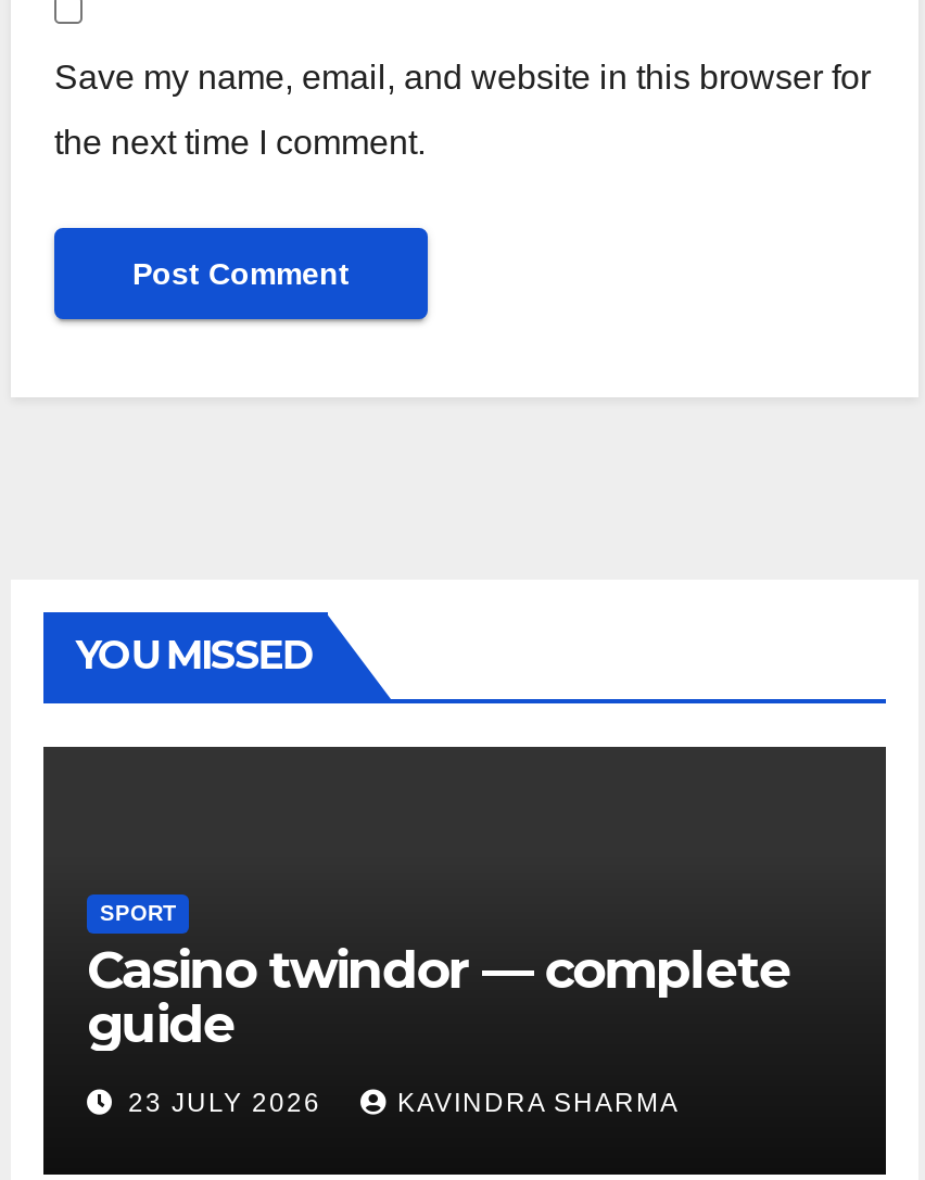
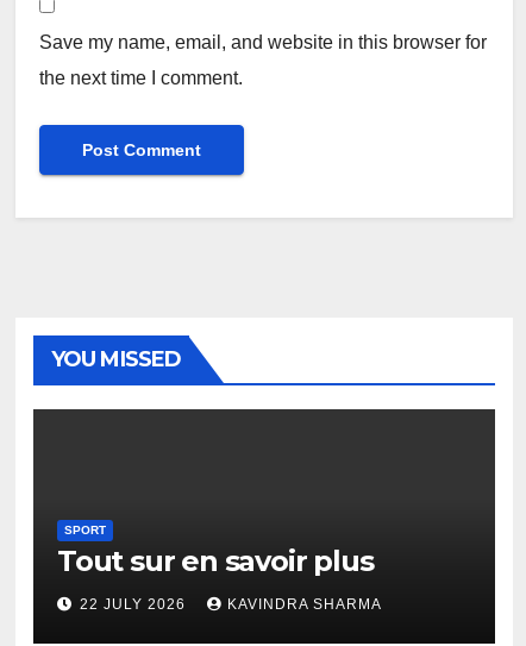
moved [100,901,176,924] -> [64,523,106,536]: SPORT
[87,937,790,1055] Casino twindor — complete | guide -> [57,543,373,578] Tout sur en savoir plus
[128,1087,330,1118] 23 JULY 2026 -> [80,596,190,612] 22 JULY 2026

